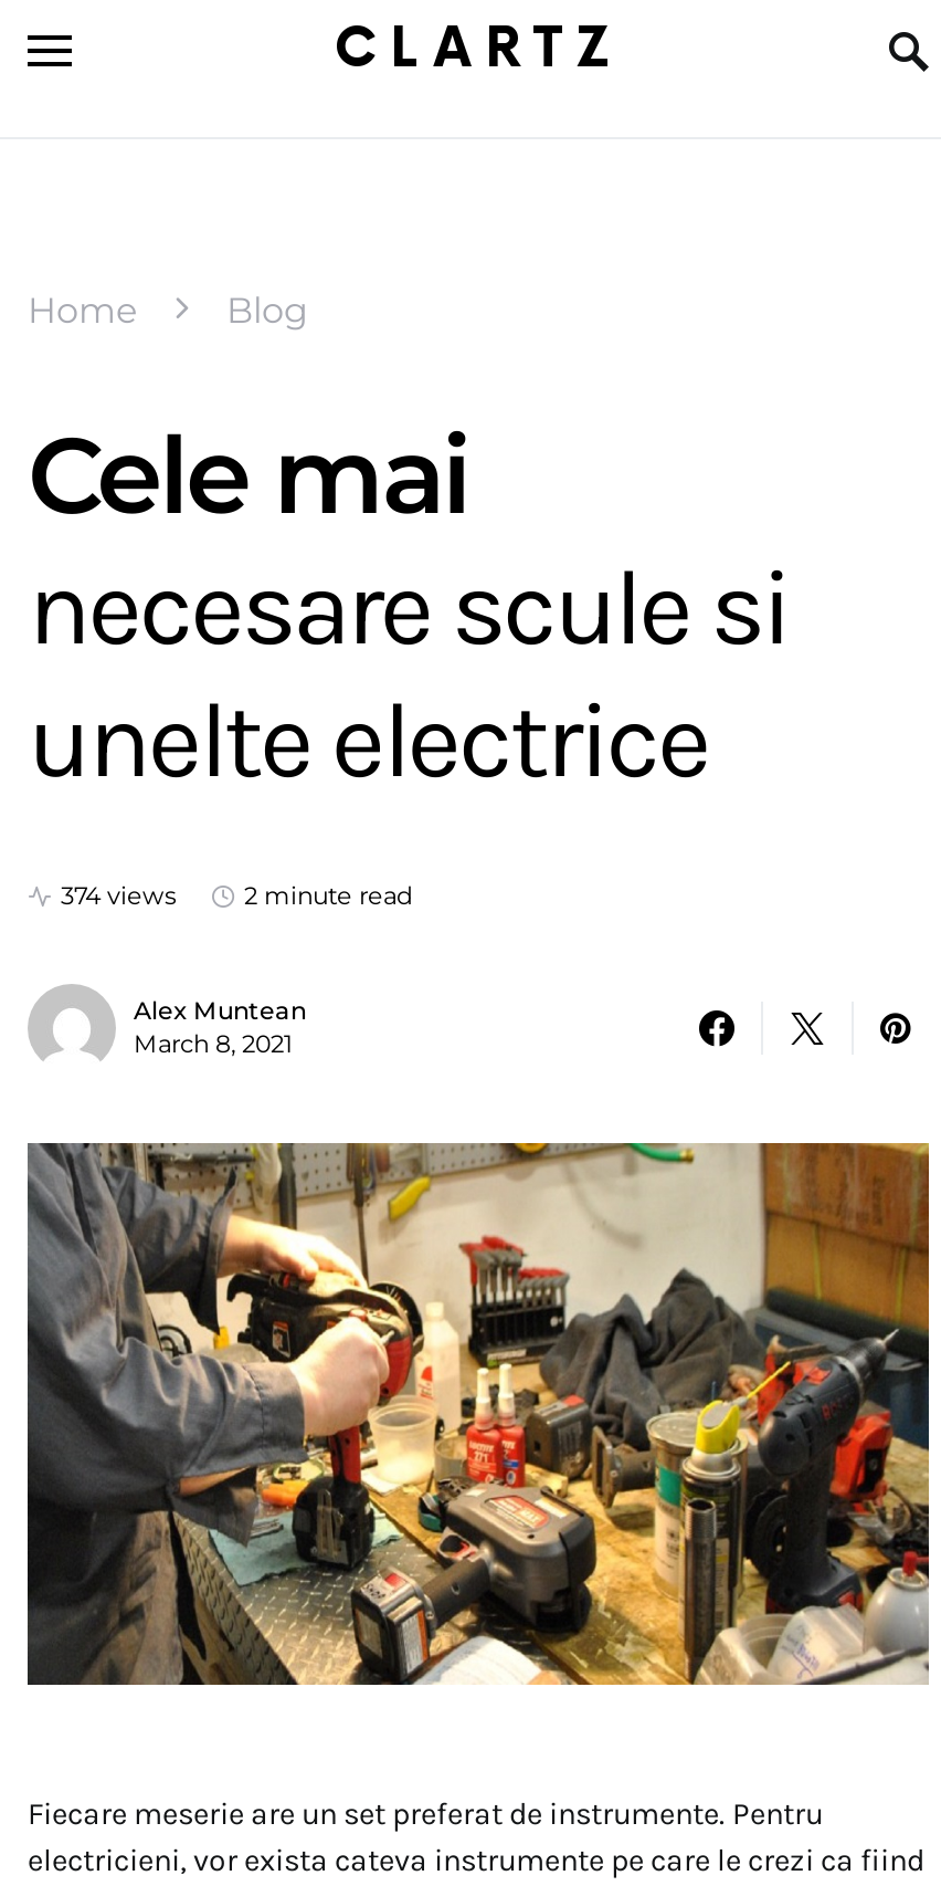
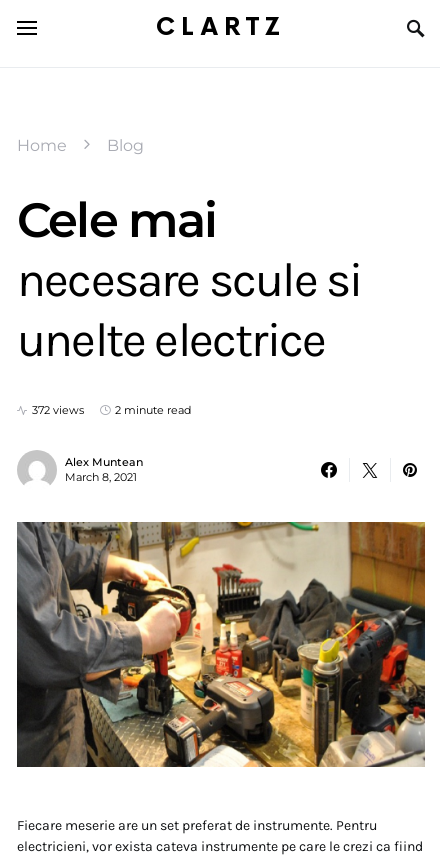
[61,880,176,911] 374 views -> [32,403,84,417] 372 views

